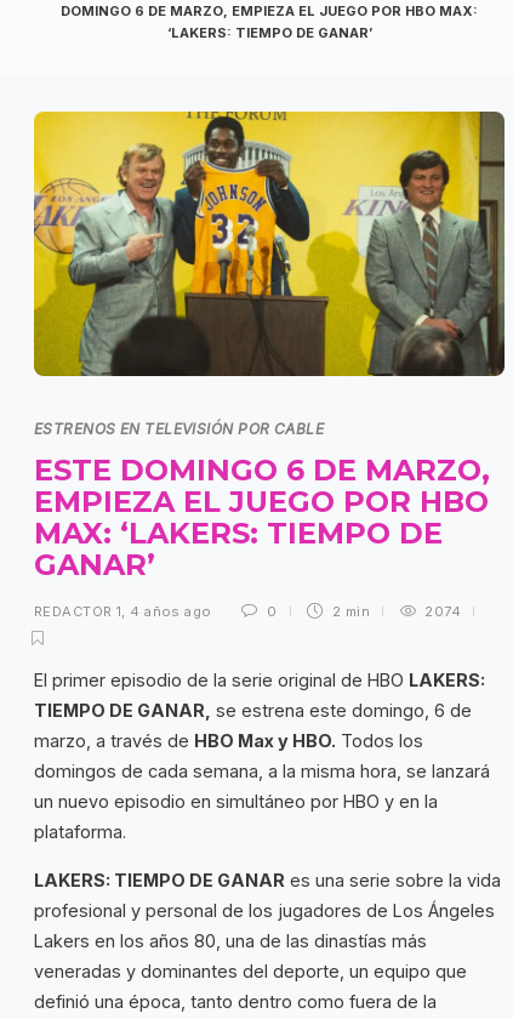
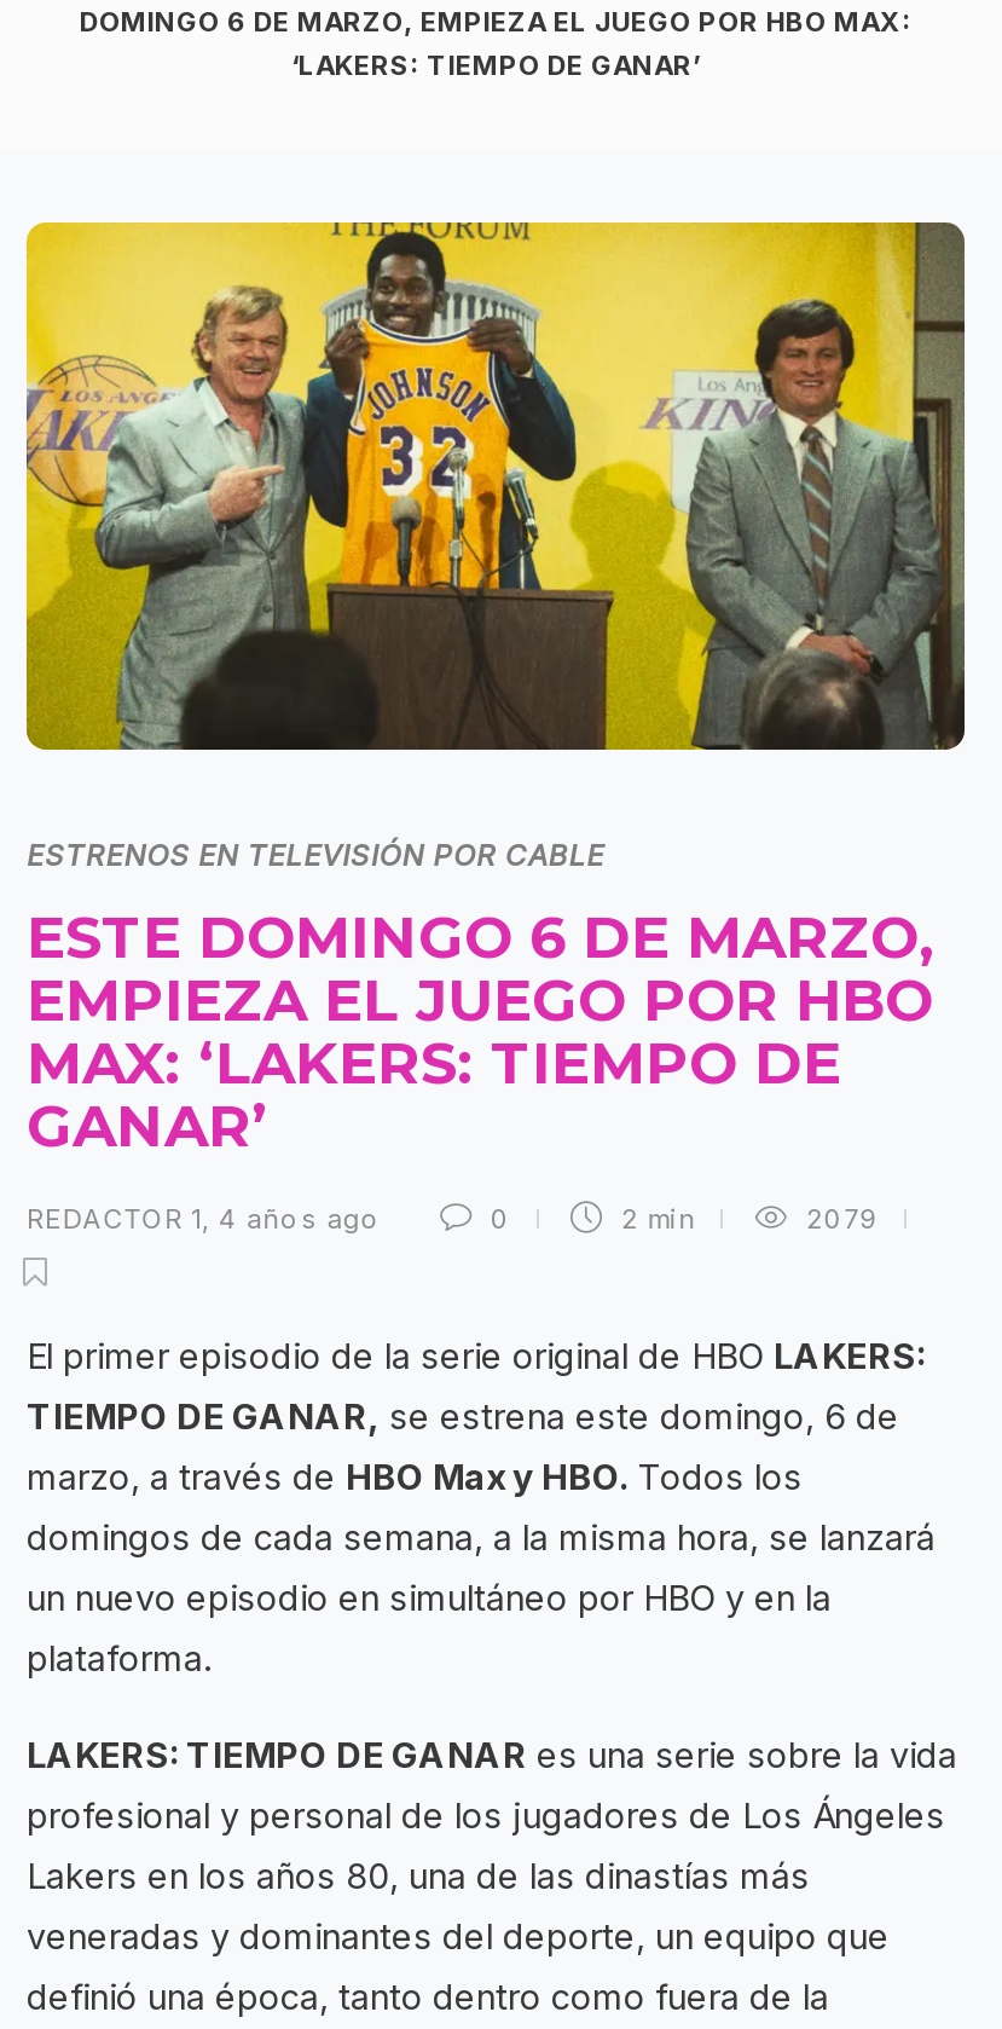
[421,603,461,620] 2074 -> [798,1202,880,1236] 2079

